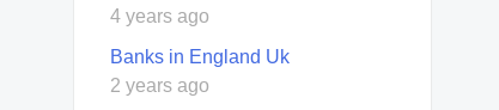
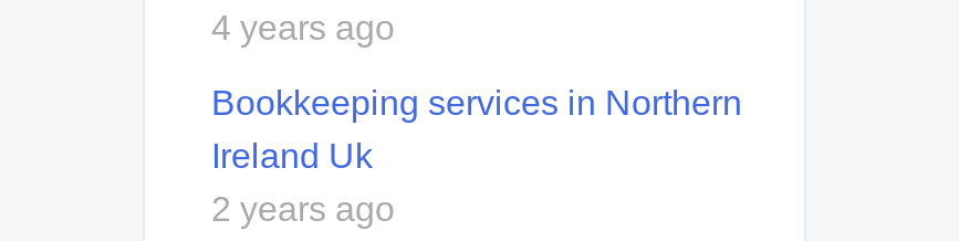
[110,47,290,67] Banks in England Uk -> [211,85,742,176] Bookkeeping services in Northern | Ireland Uk

